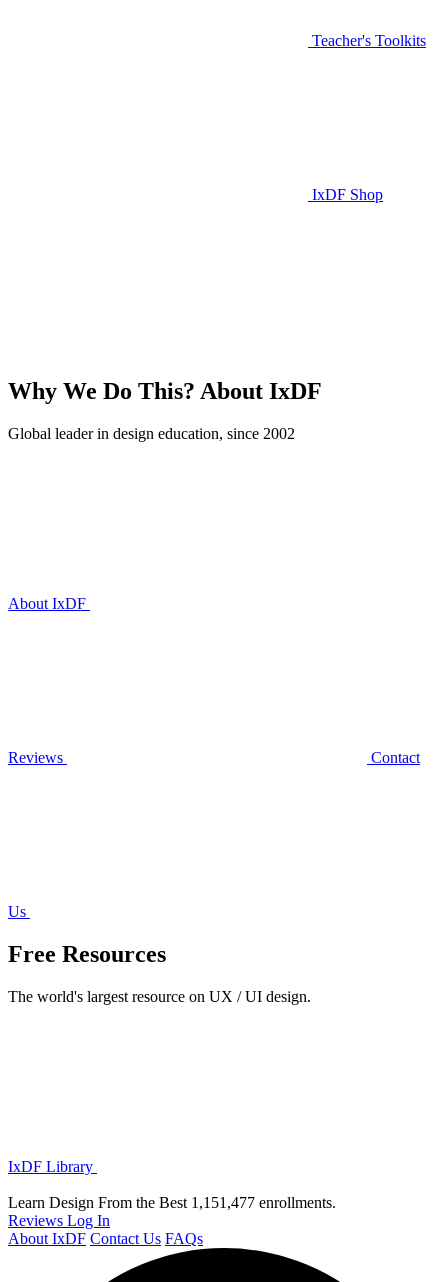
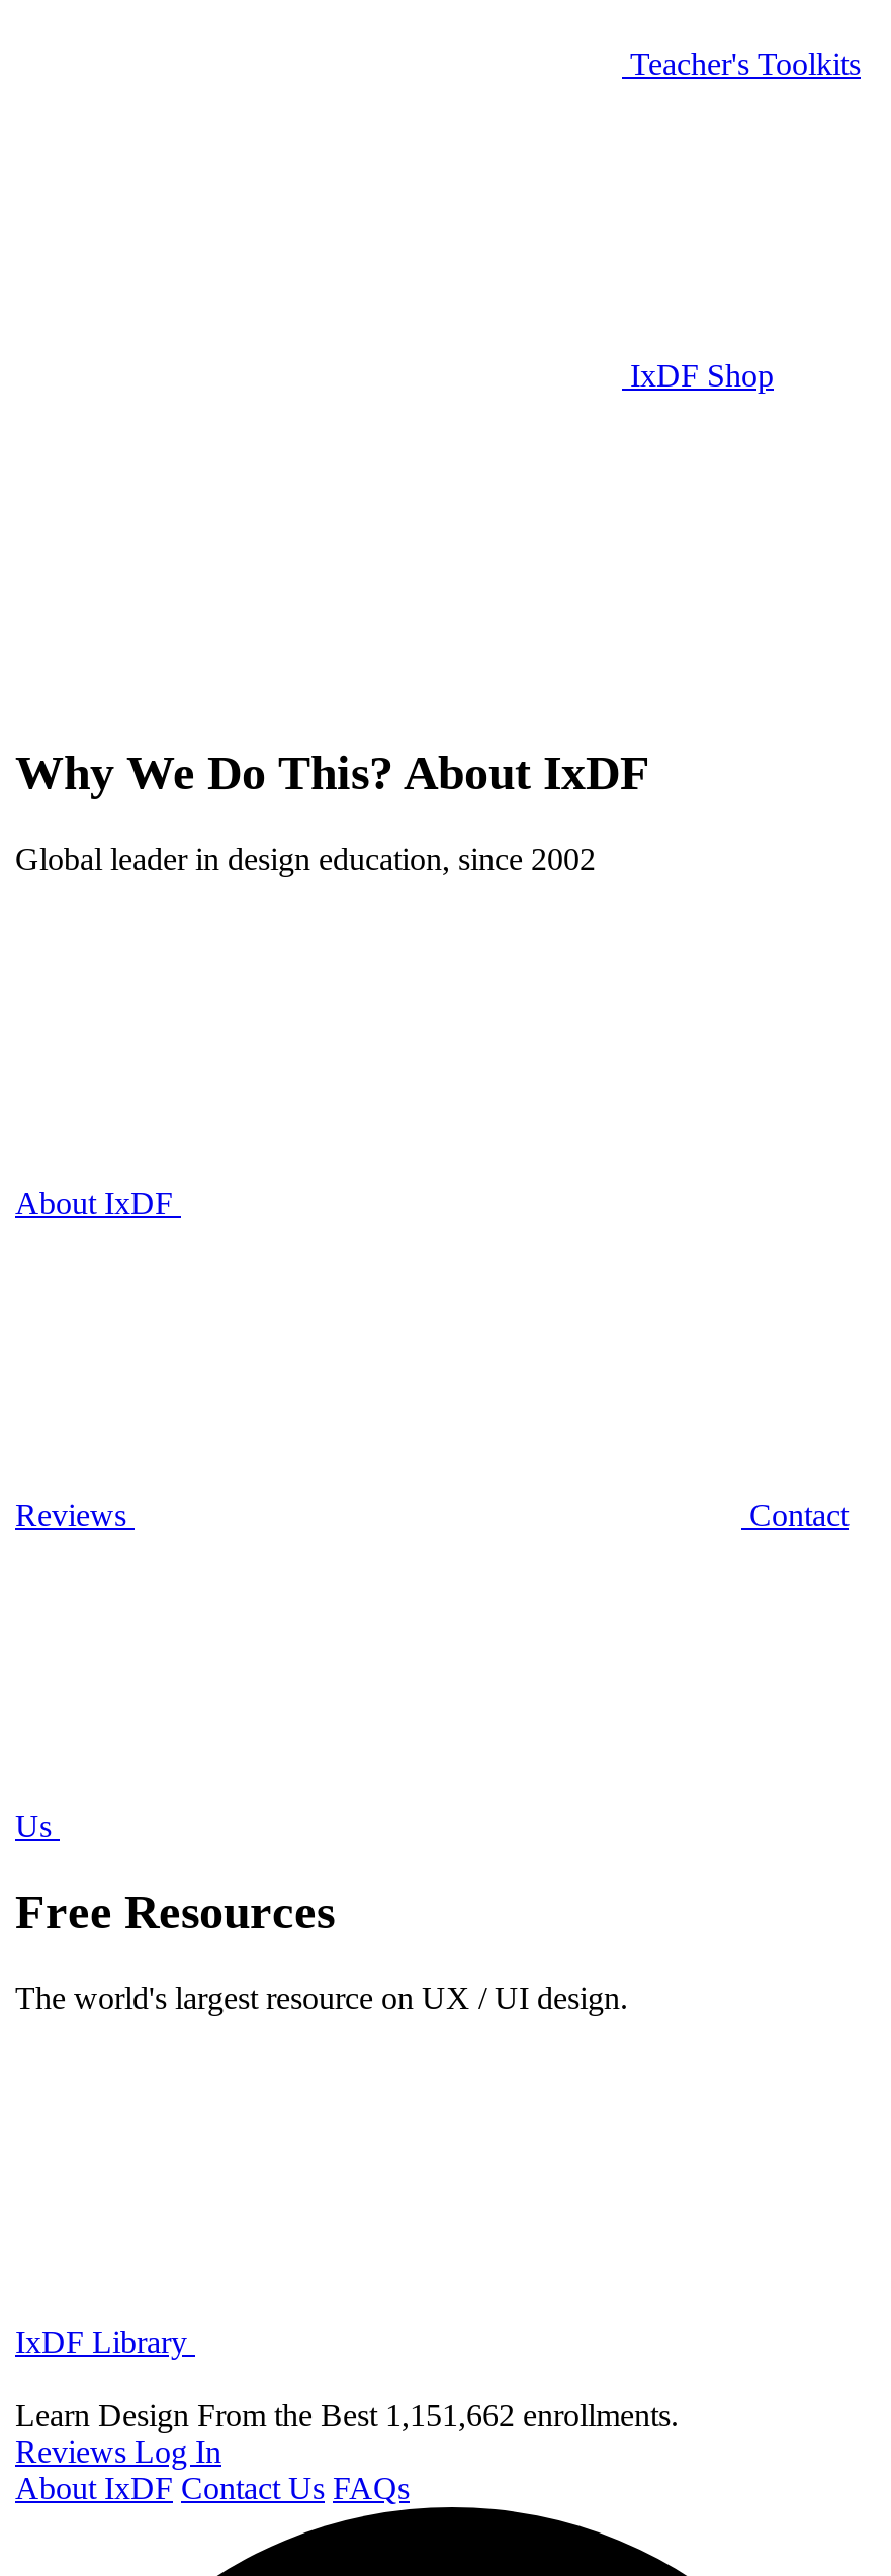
[8,1194,336,1211] Learn Design From the Best 1,151,477 enrollments. -> [15,2397,679,2432] Learn Design From the Best 1,151,662 enrollments.

